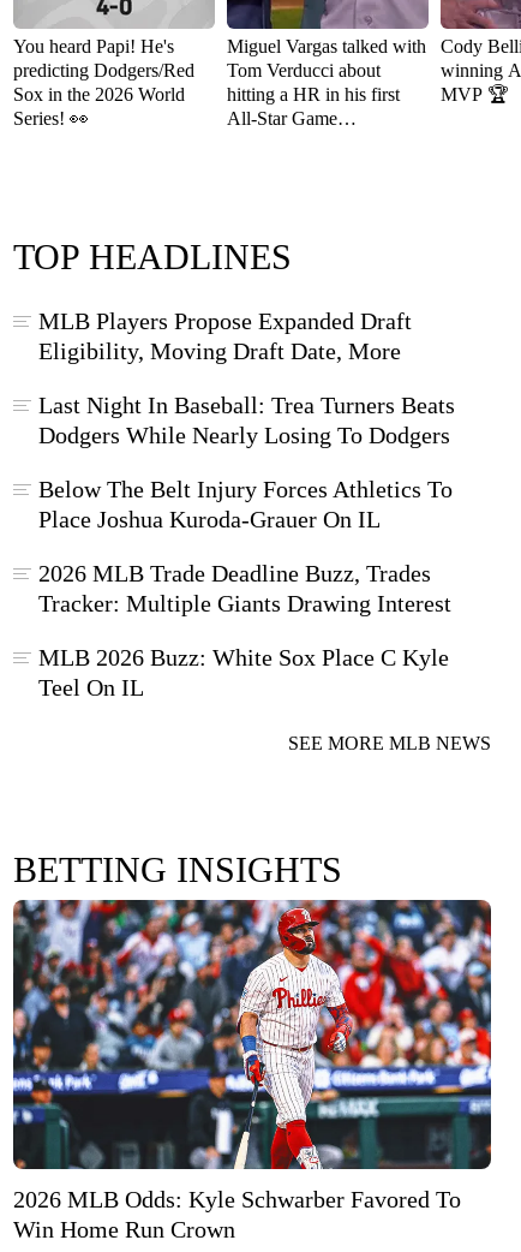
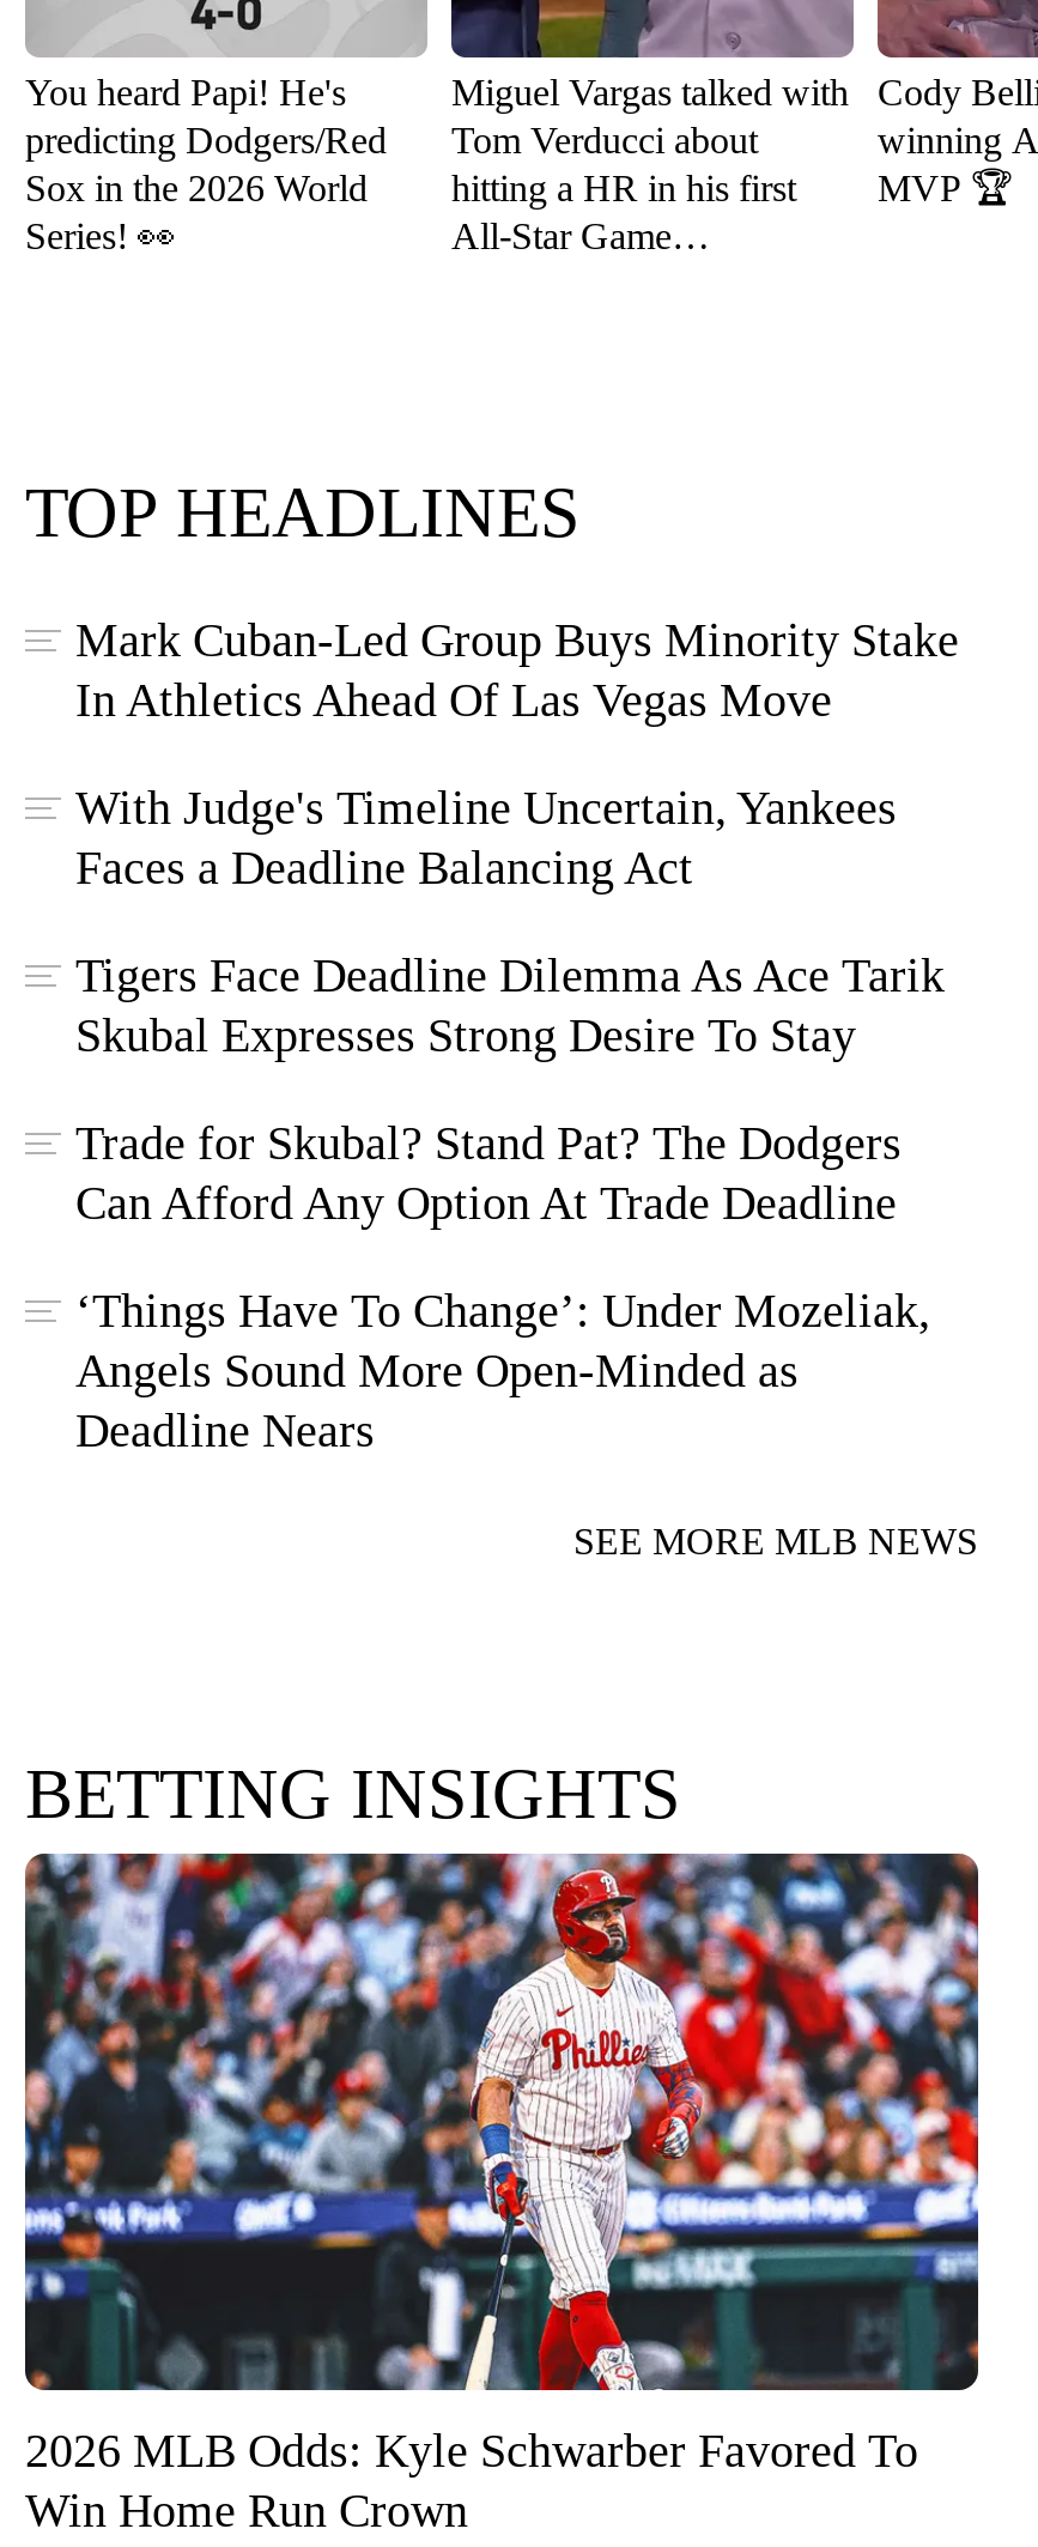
[38,307,412,364] MLB Players Propose Expanded Draft | Eligibility, Moving Draft Date, More -> [75,613,959,725] Mark Cuban-Led Group Buys Minority Stake | In Athletics Ahead Of Las Vegas Move
[38,391,455,448] Last Night In Baseball: Trea Turners Beats | Dodgers While Nearly Losing To Dodgers -> [75,780,897,893] With Judge's Timeline Uncertain, Yankees | Faces a Deadline Balancing Act
[38,476,453,532] Below The Belt Injury Forces Athletics To | Place Joshua Kuroda-Grauer On IL -> [75,948,945,1060] Tigers Face Deadline Dilemma As Ace Tarik | Skubal Expresses Strong Desire To Stay
[38,560,451,616] 2026 MLB Trade Deadline Buzz, Trades | Tracker: Multiple Giants Drawing Interest -> [75,1116,902,1228] Trade for Skubal? Stand Pat? The Dodgers | Can Afford Any Option At Trade Deadline
[38,644,449,700] MLB 2026 Buzz: White Sox Place C Kyle | Teel On IL -> [75,1283,930,1456] ‘Things Have To Change’: Under Mozeliak, | Angels Sound More Open-Minded as | Deadline Nears

